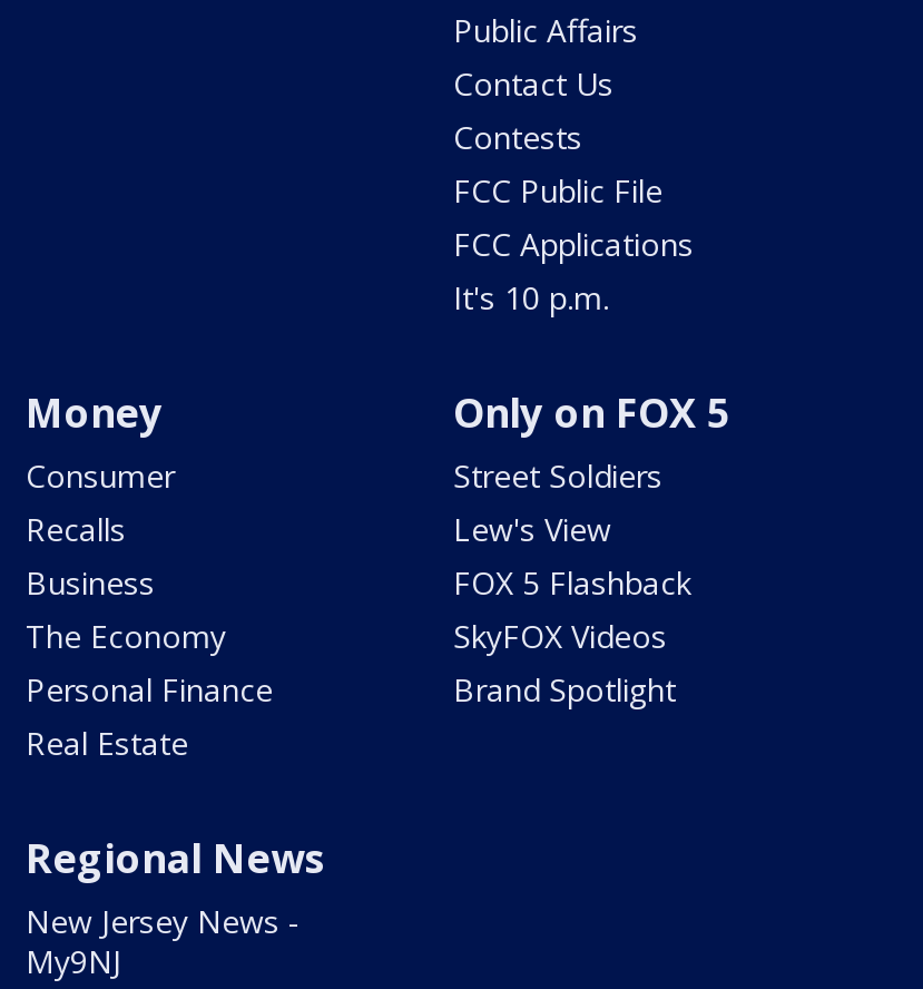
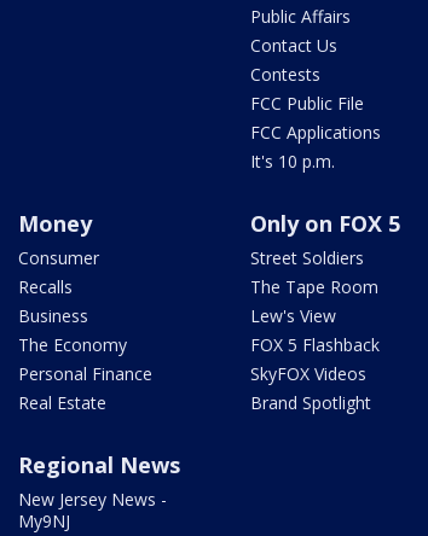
moved [453,508,691,711] -> [250,304,380,414]: Lew's View | FOX 5 Flashback | SkyFOX Videos | Brand Spotlight
none -> [250,275,378,298] The Tape Room

